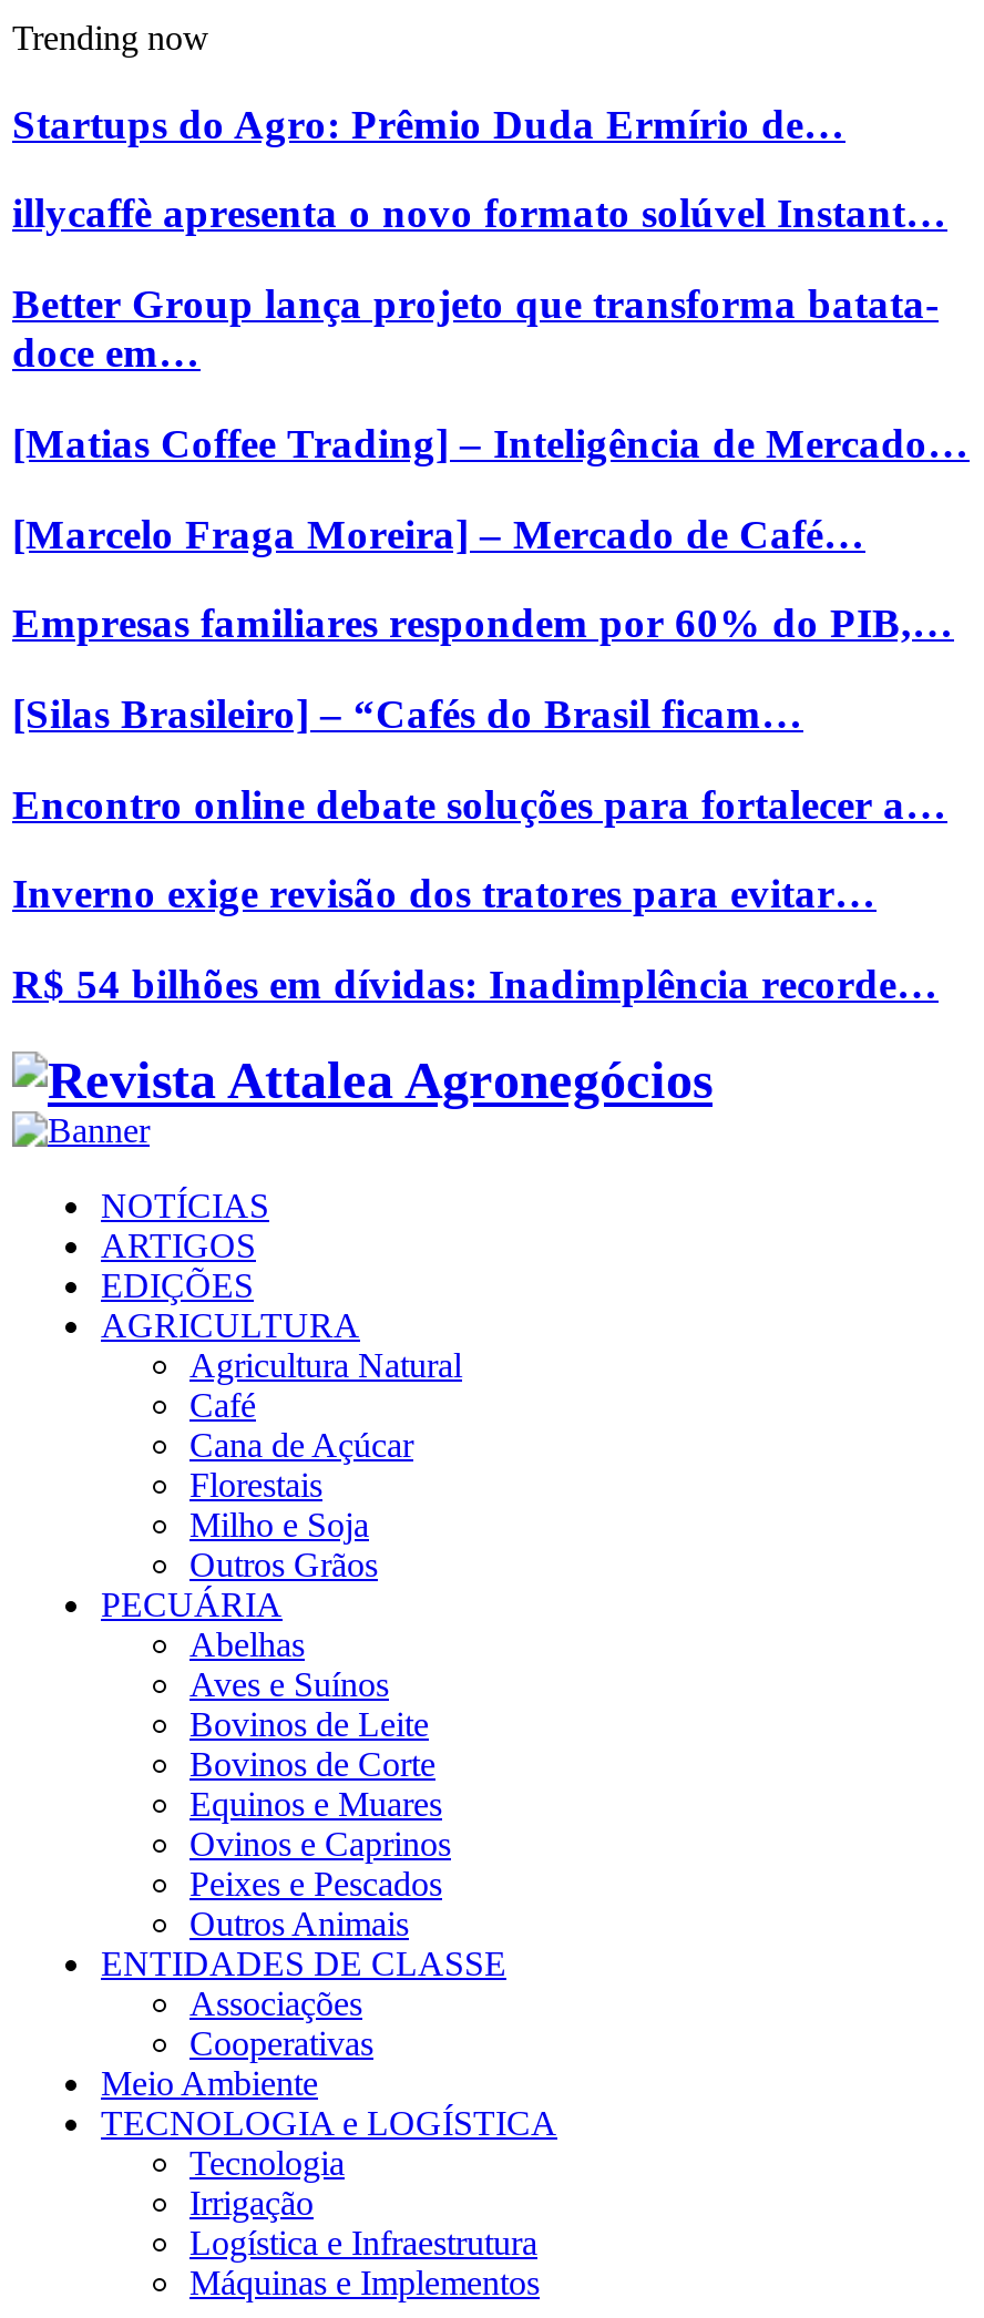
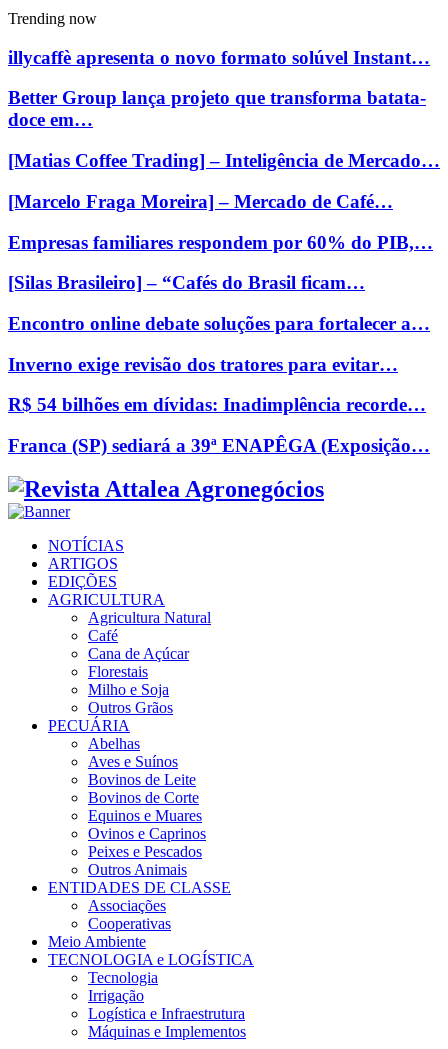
[12,100,845,147] Startups do Agro: Prêmio Duda Ermírio de… -> none
moved [12,190,970,1008] -> [8,47,440,415]: illycaffè apresenta o novo formato solúvel Instant… | Better Group lança projeto que transforma batata- | doce em… | ... | Inverno exige revisão dos tratores para evitar… | R$ 54 bilhões em dívidas: Inadimplência recorde…
none -> [8,435,430,456] Franca (SP) sediará a 39ª ENAPÊGA (Exposição…

